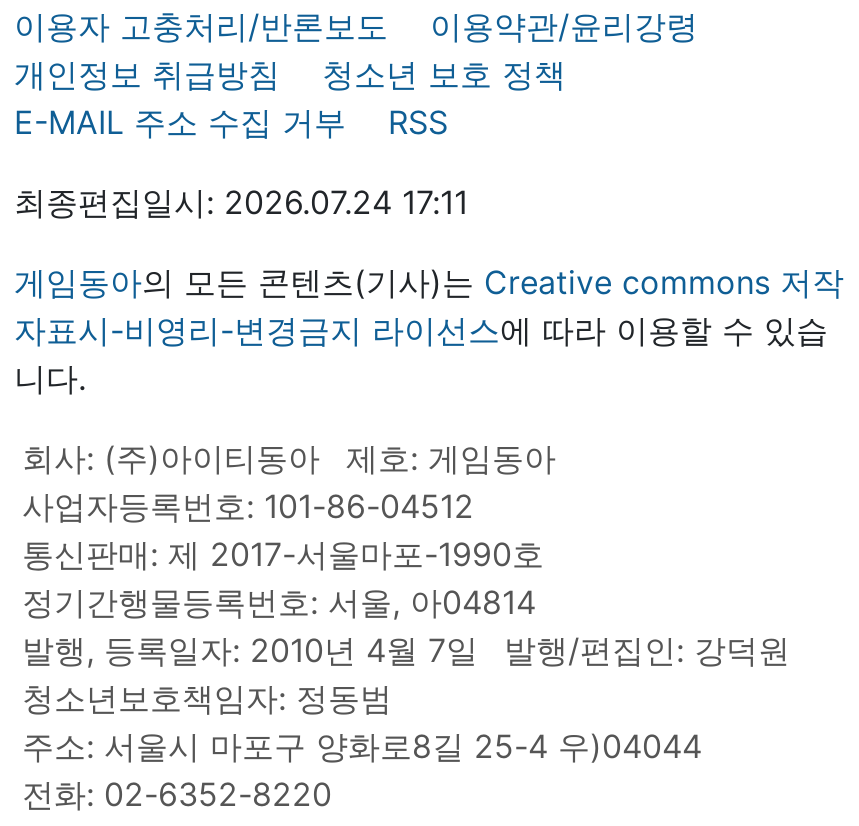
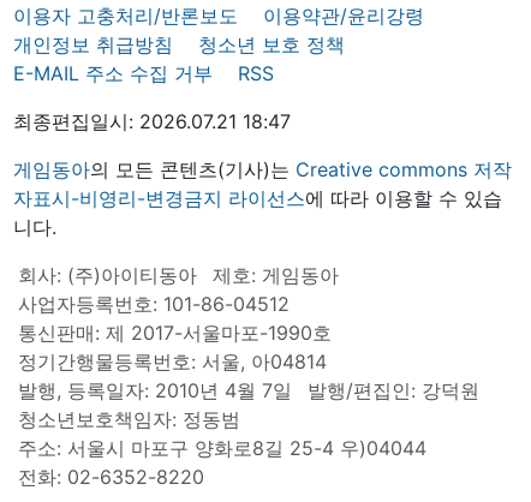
[14,181,468,221] 최종편집일시: 2026.07.24 17:11 -> [13,109,291,133] 최종편집일시: 2026.07.21 18:47

